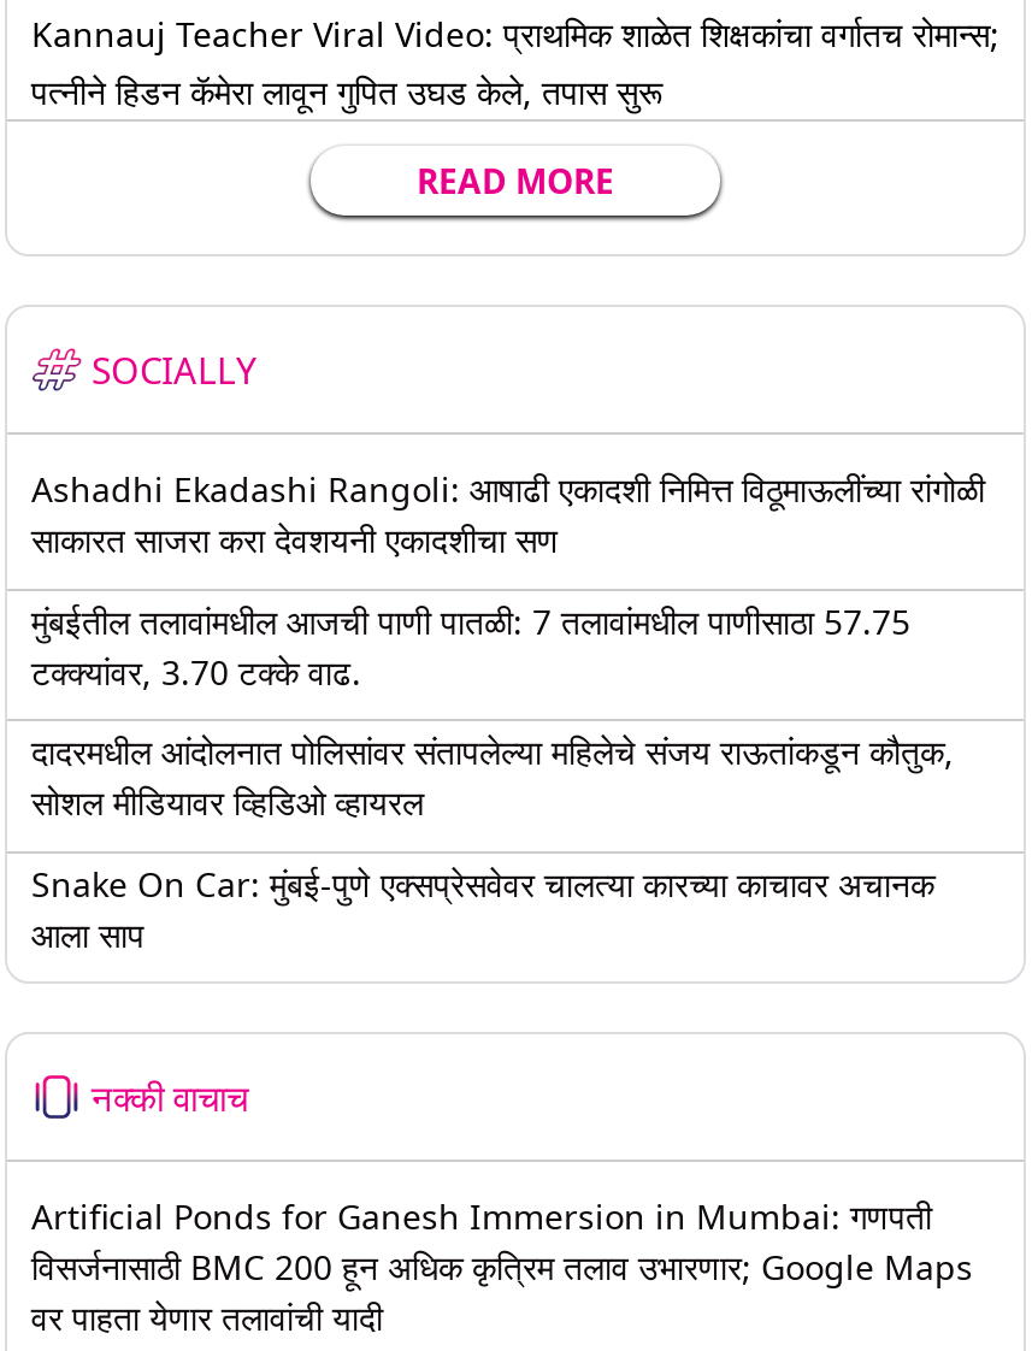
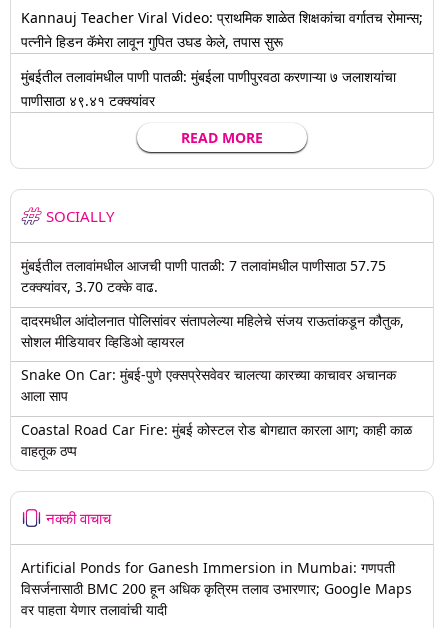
none -> [21,67,396,110] मुंबईतील तलावांमधील पाणी पातळी: मुंबईला पाणीपुरवठा करणाऱ्या ७ जलाशयांचा | पाणीसाठा ४९.४१ टक्क्यांवर
[31,466,985,562] Ashadhi Ekadashi Rangoli: आषाढी एकादशी निमित्त विठूमाऊलींच्या रांगोळी | साकारत साजरा करा देवशयनी एकादशीचा सण -> none
none -> [21,419,412,459] Coastal Road Car Fire: मुंबई कोस्टल रोड बोगद्यात कारला आग; काही काळ | वाहतूक ठप्प

